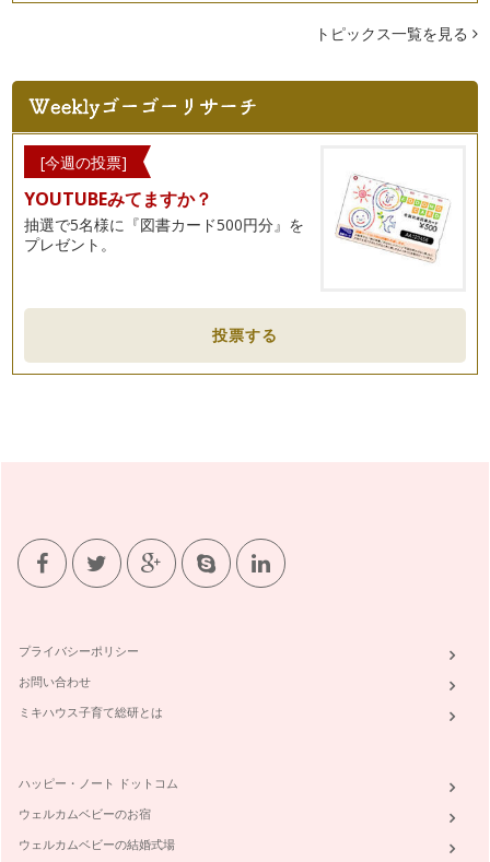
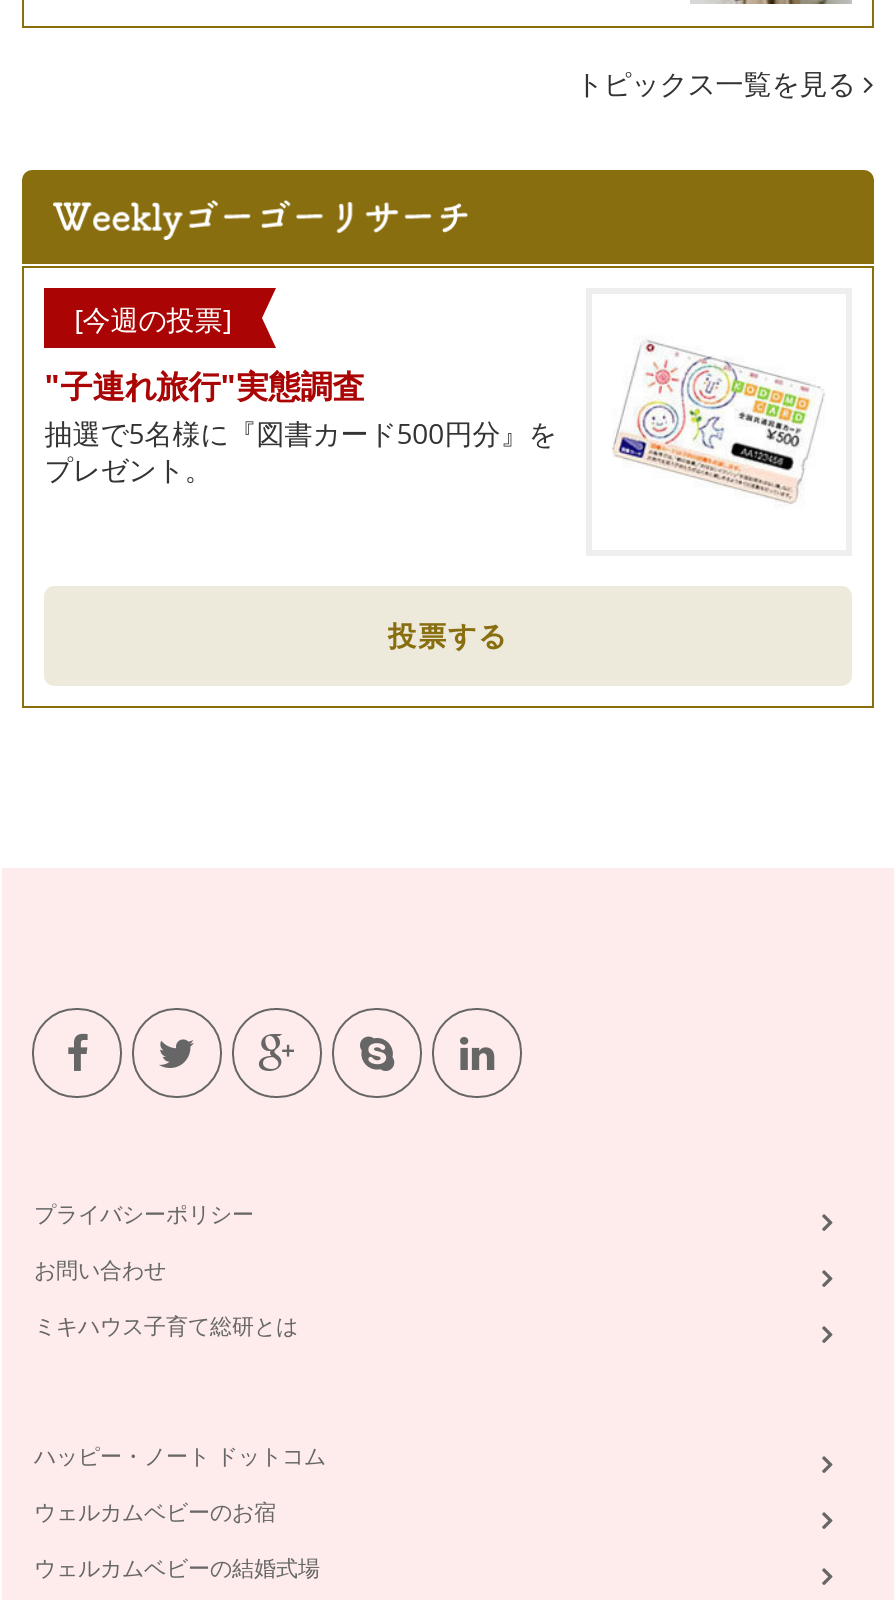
[24,187,212,211] YOUTUBEみてますか？ -> [44,365,364,409] "子連れ旅行"実態調査

